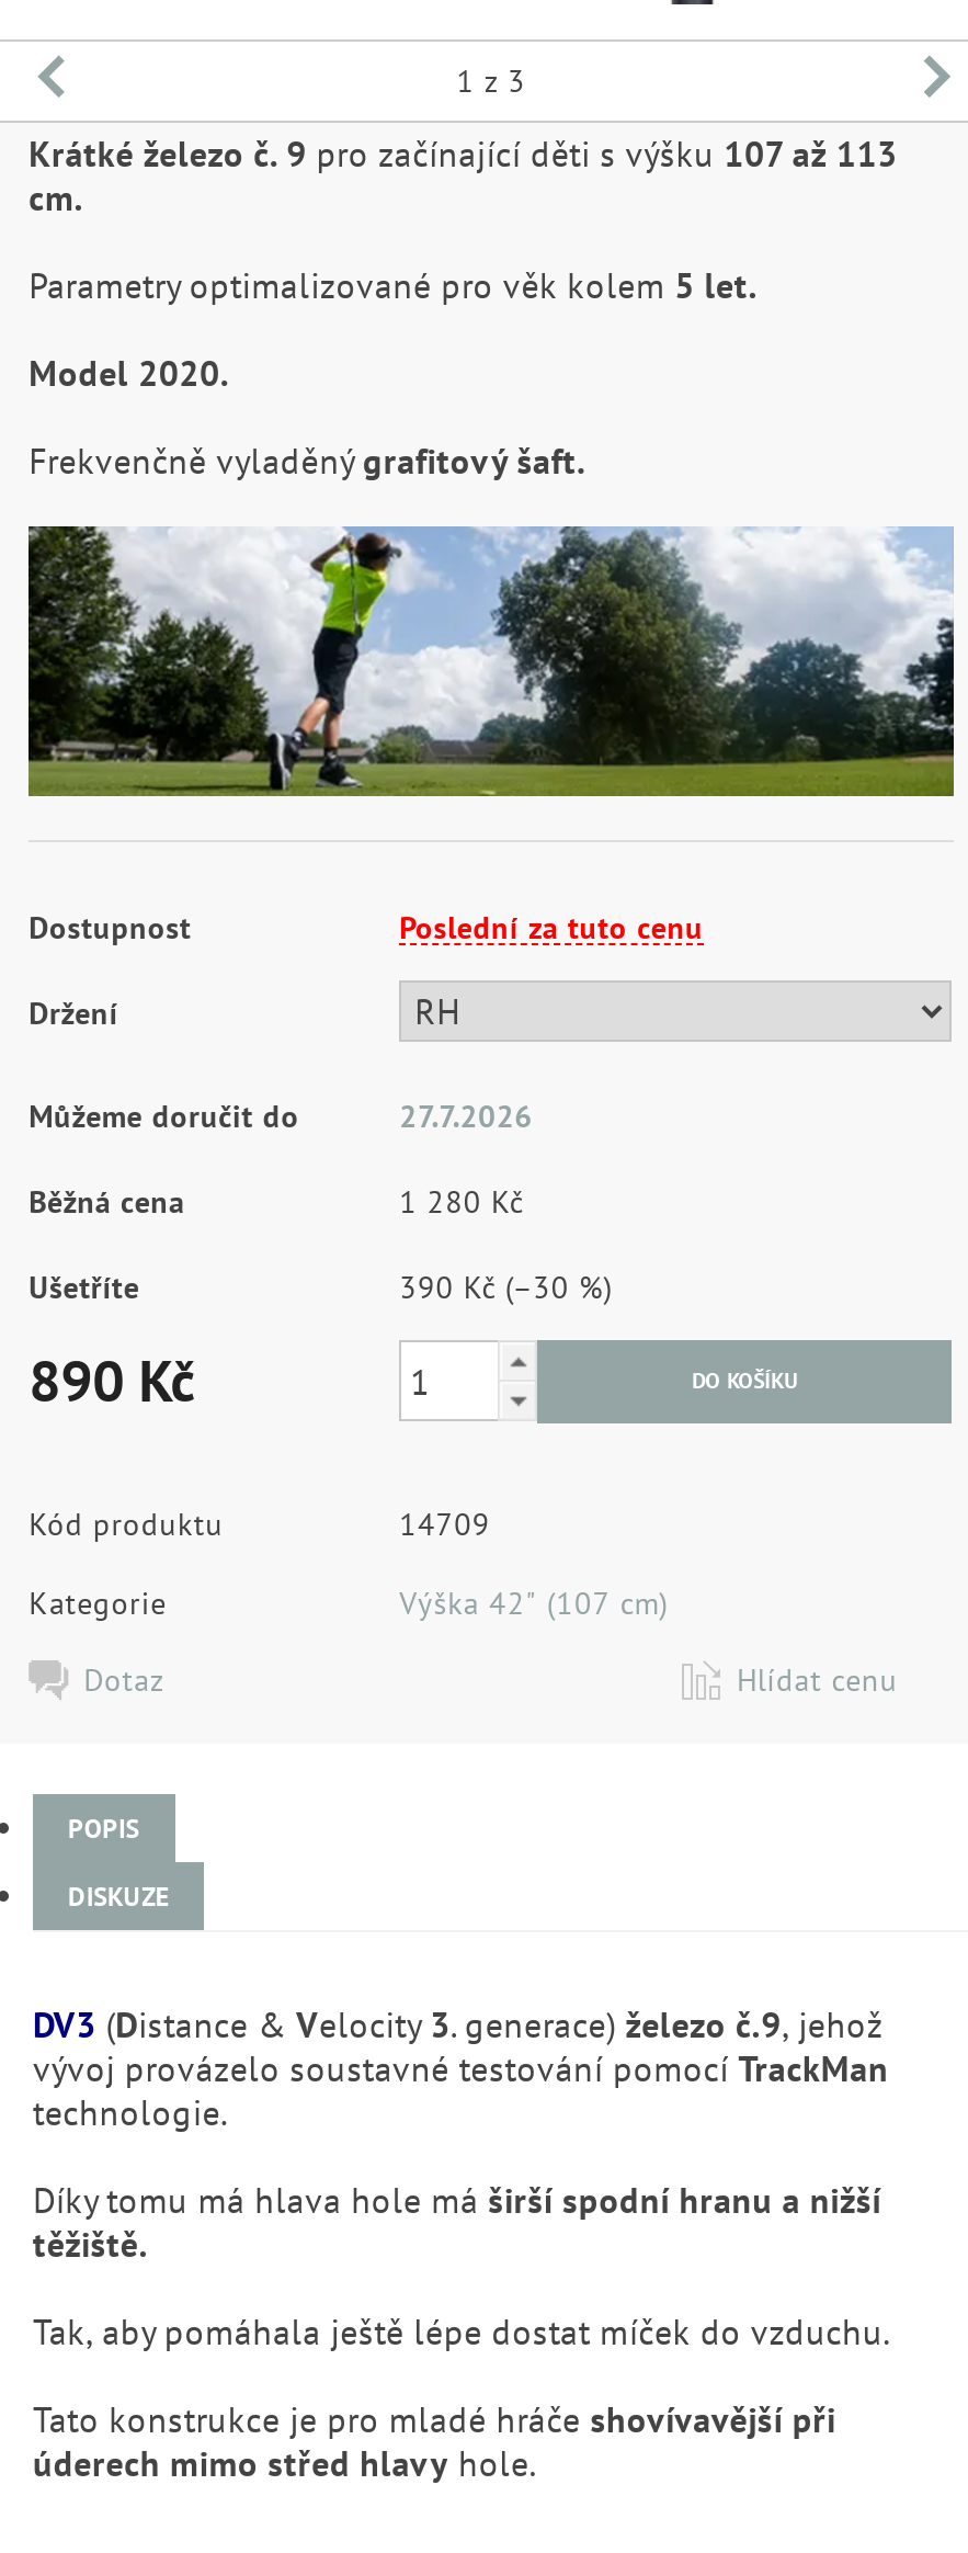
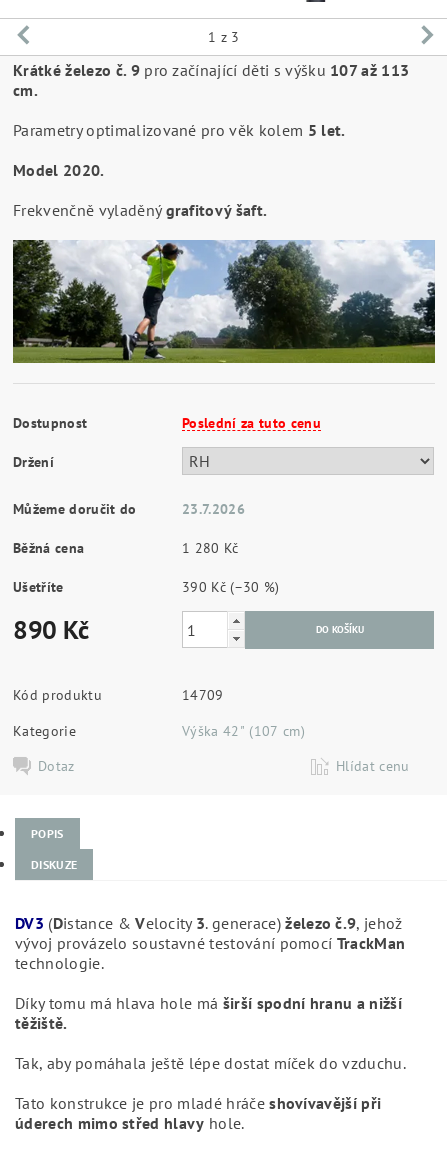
[399,1096,533,1135] 27.7.2026 -> [182,500,245,518] 23.7.2026

